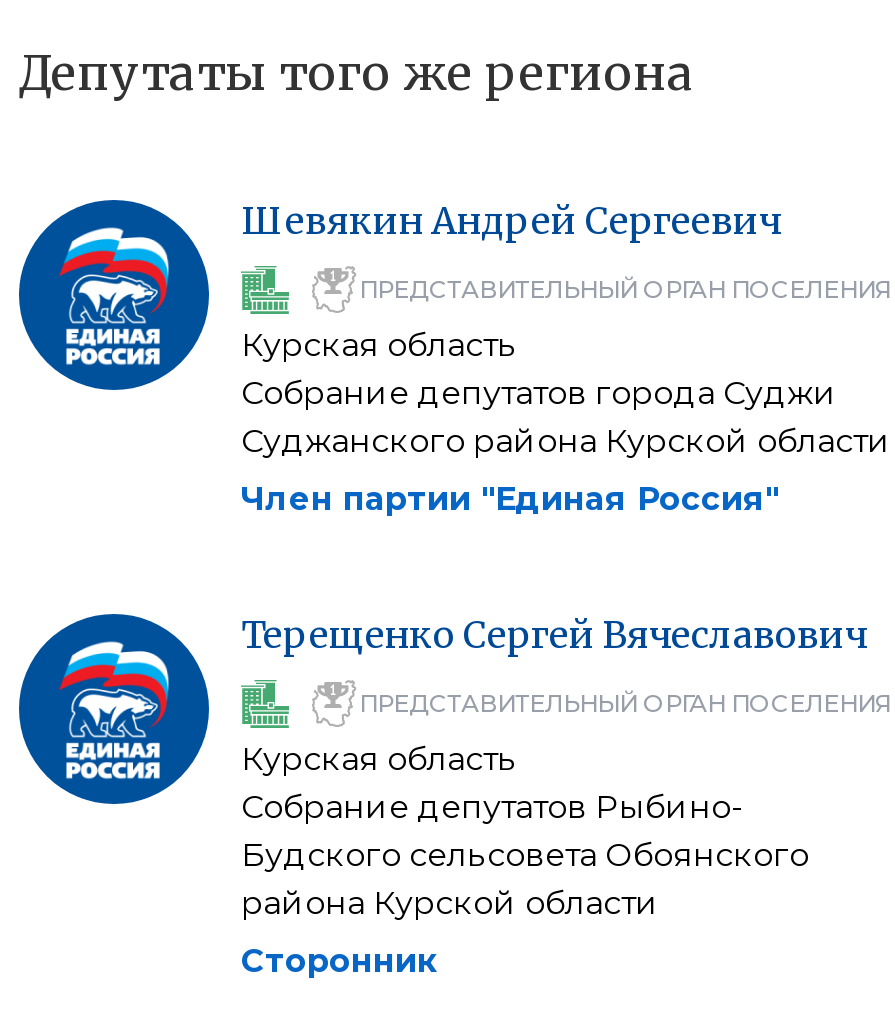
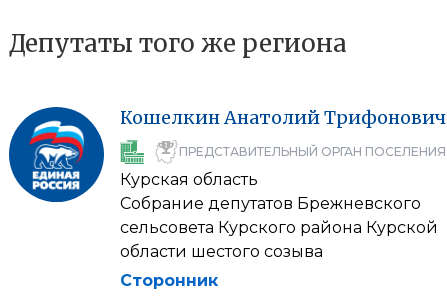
[241,198,781,244] Шевякин Андрей Сергеевич -> [120,106,446,129] Кошелкин Анатолий Трифонович
[241,374,893,922] Собрание депутатов города Суджи | Суджанского района Курской области | Член партии "Единая Россия" | Терещенко Сергей Вячеславович | ПРЕДСТАВИТЕЛЬНЫЙ ОРГАН ПОСЕЛЕНИЯ | Курская область | Собрание депутатов Рыбино- | Будского сельсовета Обоянского | района Курской области -> [120,194,438,261] Собрание депутатов Брежневского | сельсовета Курского района Курской | области шестого созыва

